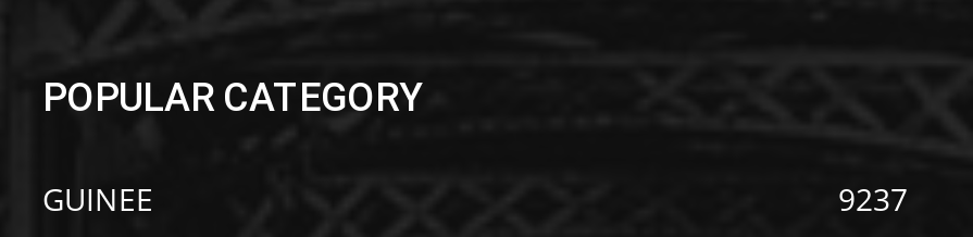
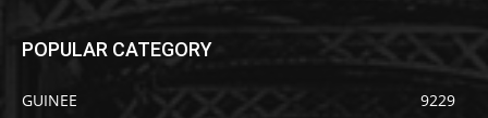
[838,180,908,221] 9237 -> [420,89,455,110] 9229

